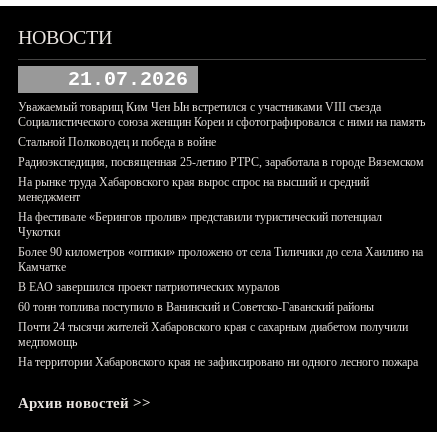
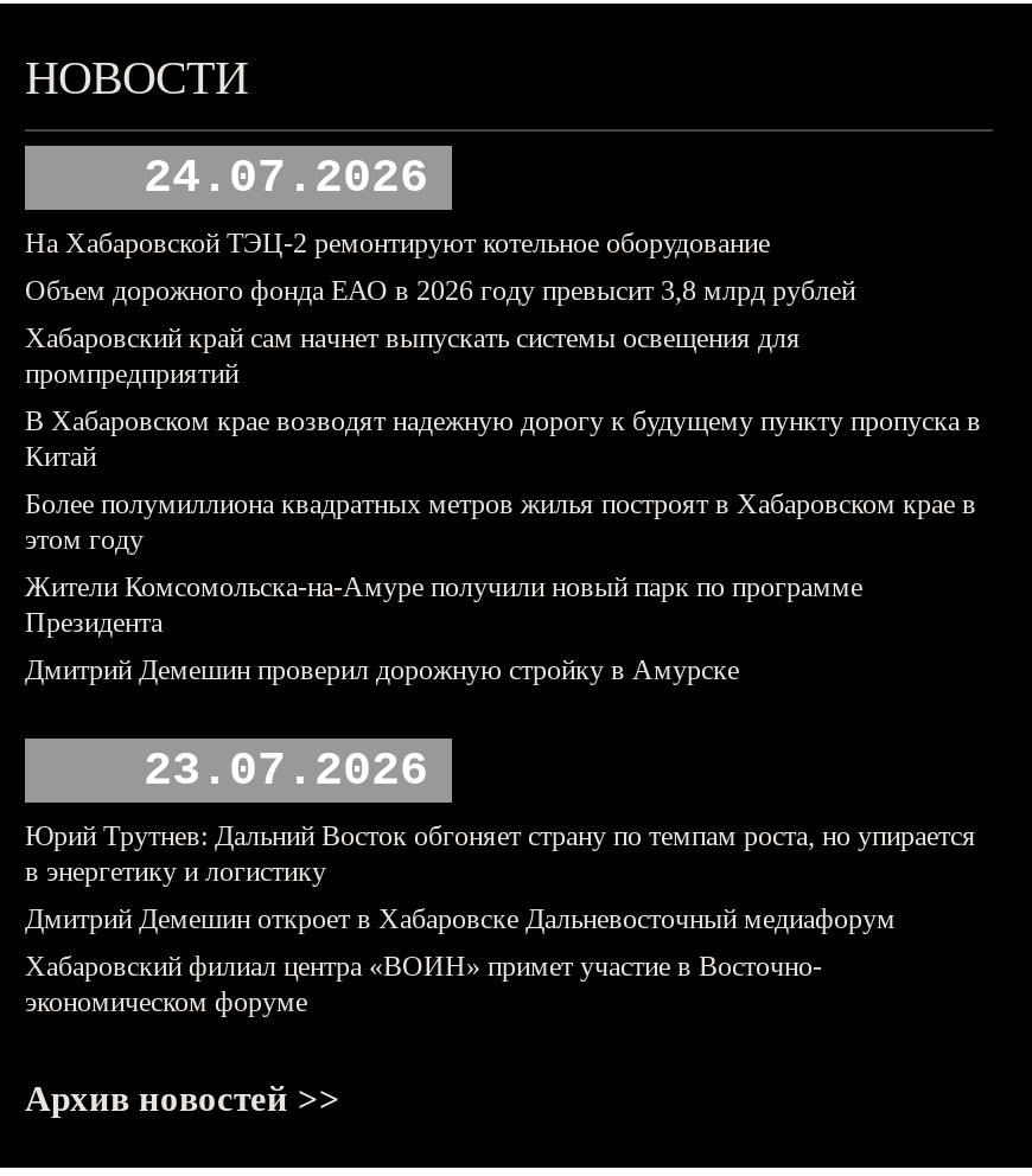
[18,68,425,369] 21.07.2026 | Уважаемый товарищ Ким Чен Ын встретился с участниками VIII съезда | Социалистического союза женщин Кореи и сфотографировался с ними на память | Стальной Полководец и победа в войне | Радиоэкспедиция, посвященная 25-летию РТРС, заработала в городе Вяземском | На рынке труда Хабаровского края вырос спрос на высший и средний | менеджмент | На фестивале «Берингов пролив» представили туристический потенциал | Чукотки | Более 90 километров «оптики» проложено от села Тиличики до села Хаилино на | Камчатке | В ЕАО завершился проект патриотических муралов | 60 тонн топлива поступило в Ванинский и Советско-Гаванский районы | Почти 24 тысячи жителей Хабаровского края с сахарным диабетом получили | медпомощь | На территории Хабаровского края не зафиксировано ни одного лесного пожара -> [25,151,981,1018] 24.07.2026 | На Хабаровской ТЭЦ-2 ремонтируют котельное оборудование | Объем дорожного фонда ЕАО в 2026 году превысит 3,8 млрд рублей | Хабаровский край сам начнет выпускать системы освещения для | промпредприятий | В Хабаровском крае возводят надежную дорогу к будущему пункту пропуска в | Китай | Более полумиллиона квадратных метров жилья построят в Хабаровском крае в | этом году | Жители Комсомольска-на-Амуре получили новый парк по программе | Президента | Дмитрий Демешин проверил дорожную стройку в Амурске | 23.07.2026 | Юрий Трутнев: Дальний Восток обгоняет страну по темпам роста, но упирается | в энергетику и логистику | Дмитрий Демешин откроет в Хабаровске Дальневосточный медиафорум | Хабаровский филиал центра «ВОИН» примет участие в Восточно- | экономическом форуме

